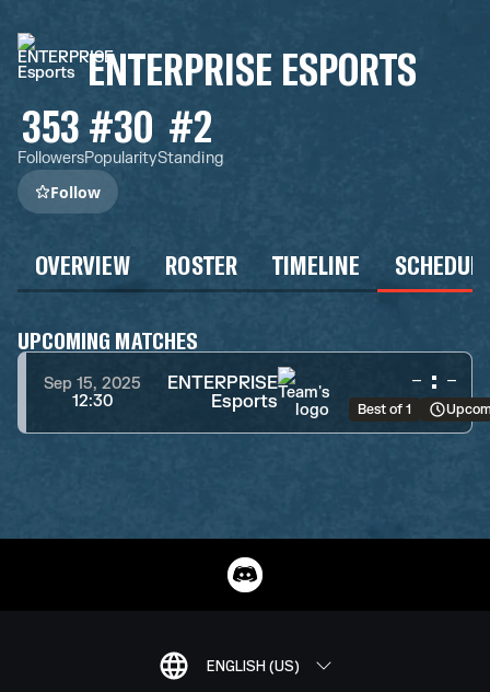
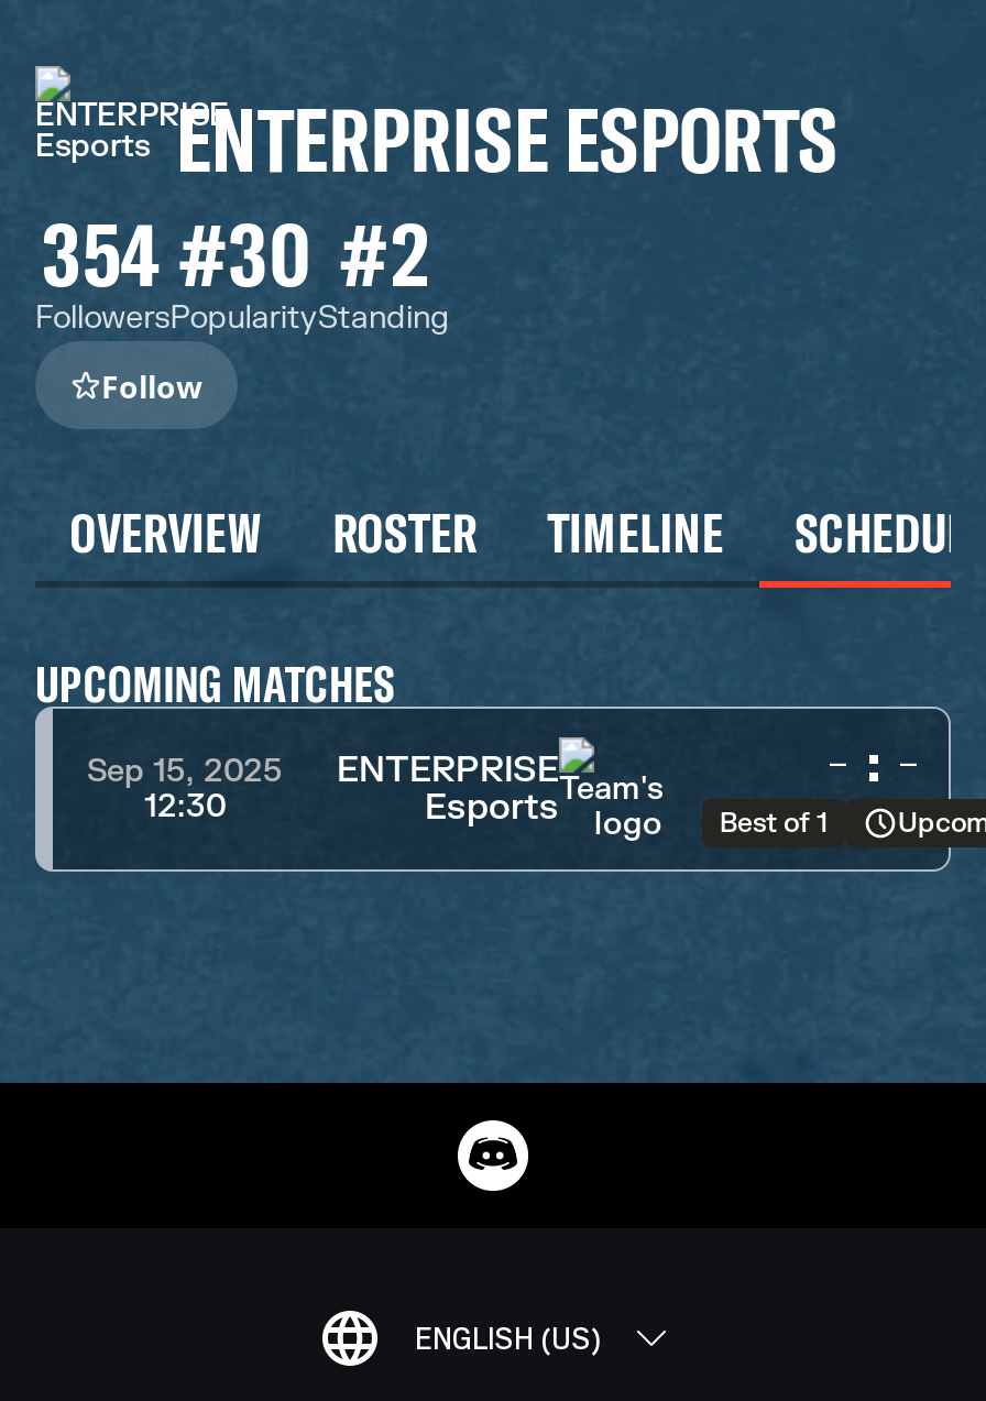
[22,99,213,151] 353 #30 #2 -> [43,198,428,304] 354 #30 #2

